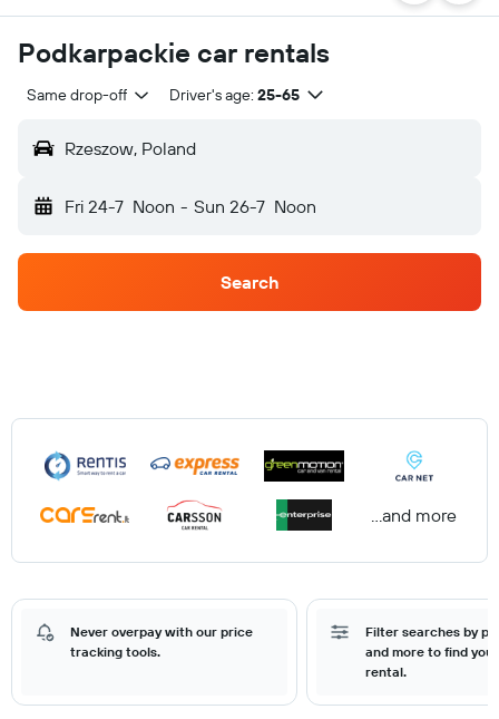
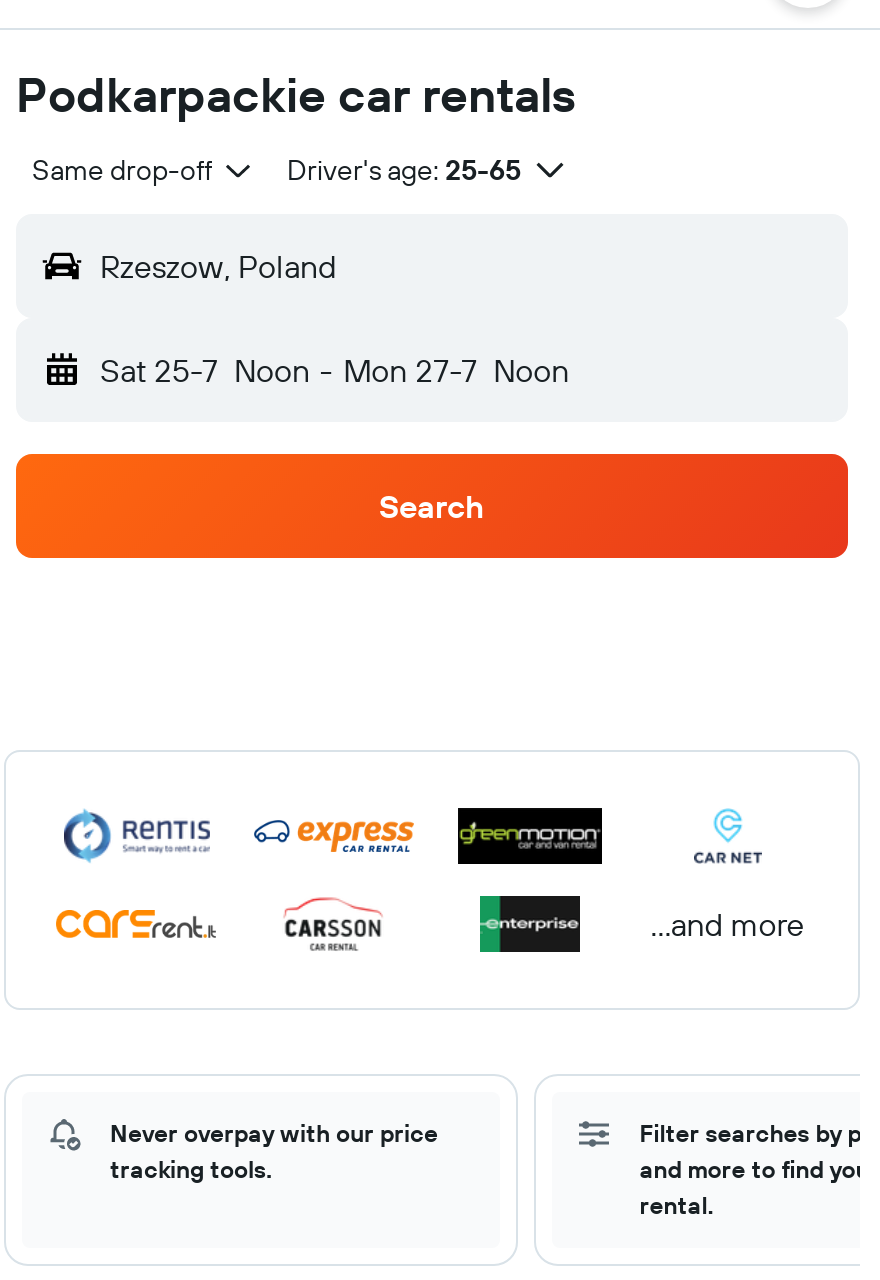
[65,195,316,217] Fri 24-7 Noon - Sun 26-7 Noon -> [100,350,569,390] Sat 25-7 Noon - Mon 27-7 Noon

